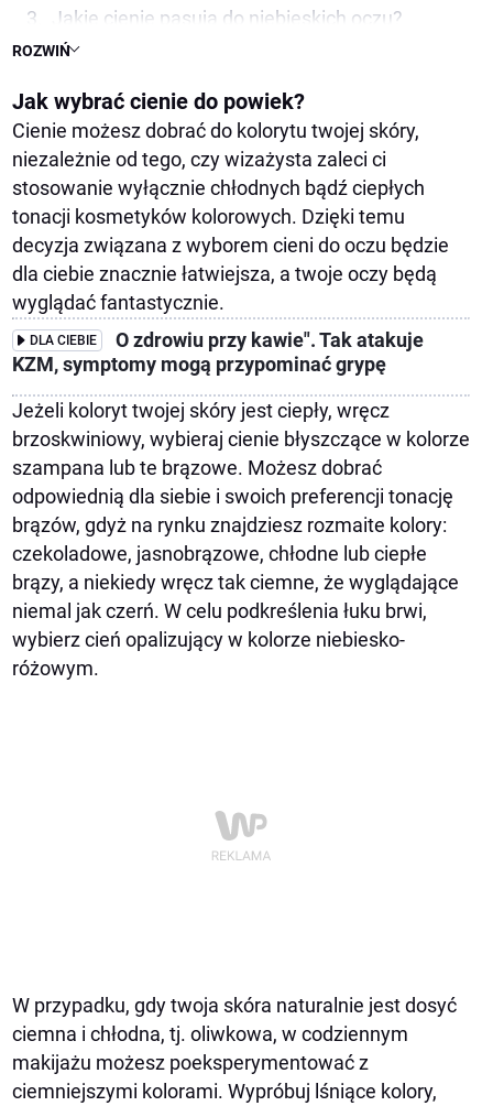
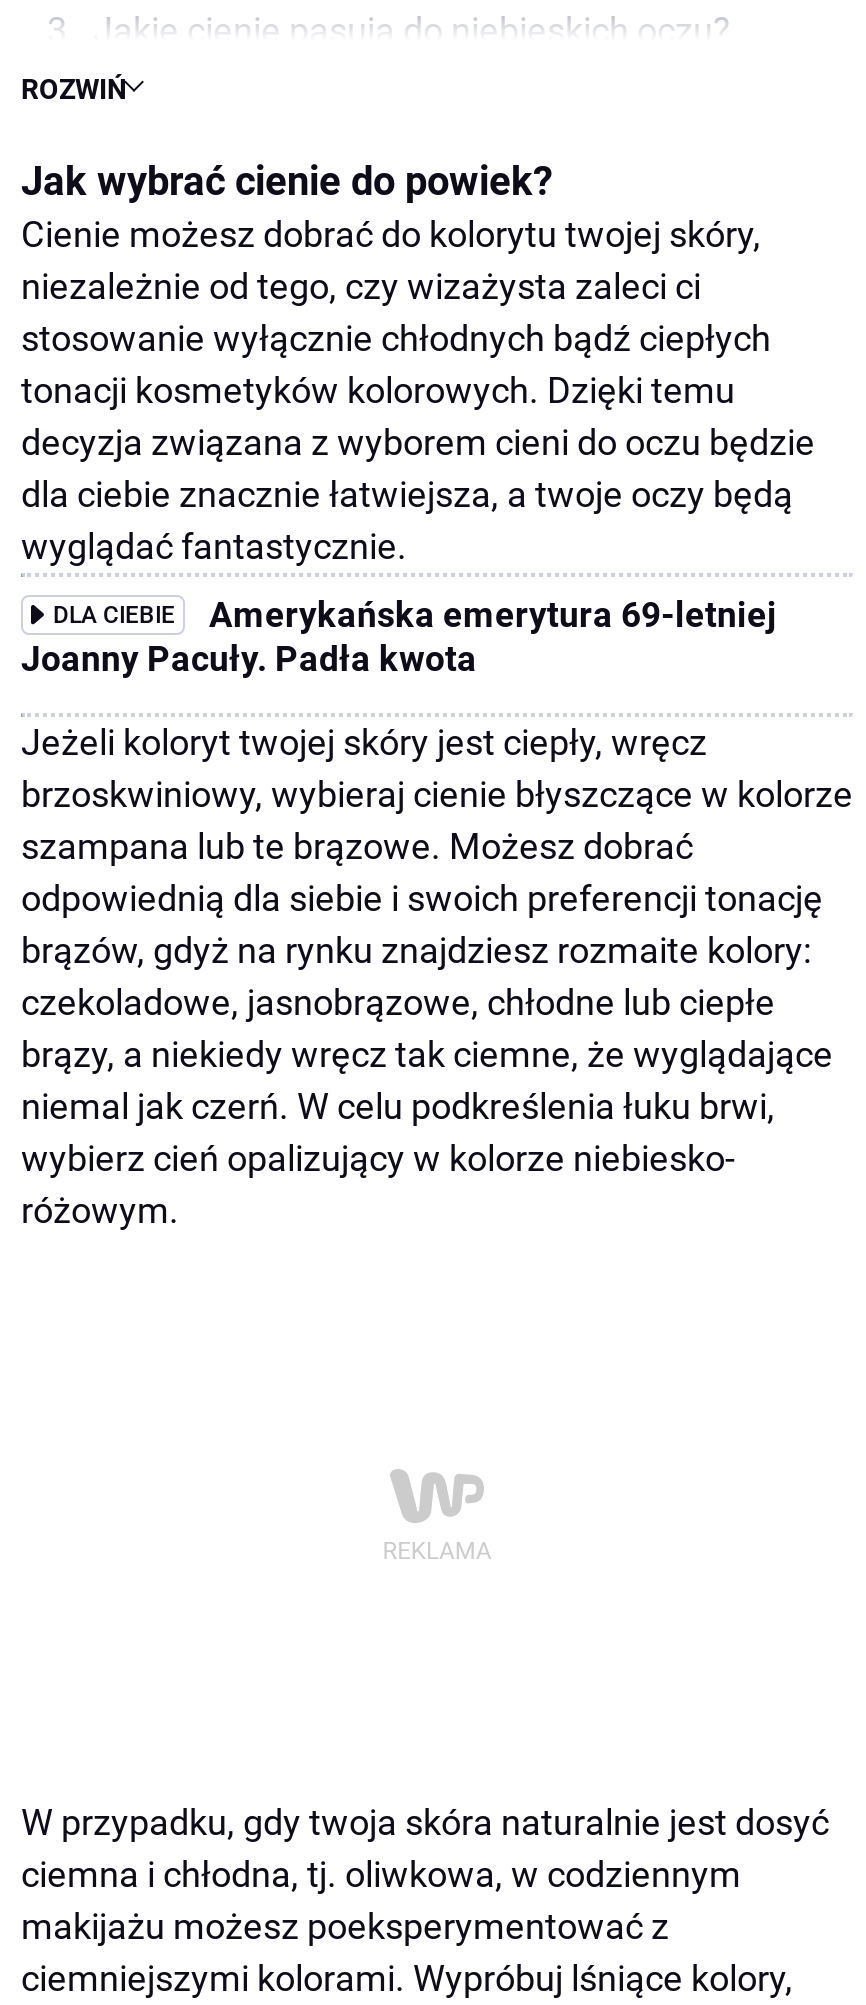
[12,329,424,376] O zdrowiu przy kawie". Tak atakuje | KZM, symptomy mogą przypominać grypę -> [21,595,777,679] Amerykańska emerytura 69-letniej | Joanny Pacuły. Padła kwota

